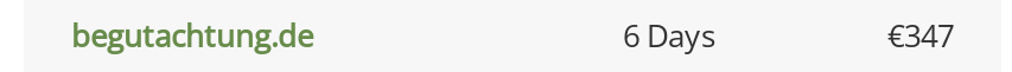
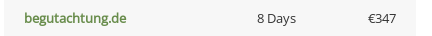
[623,14,715,57] 6 Days -> [256,9,295,27] 8 Days

